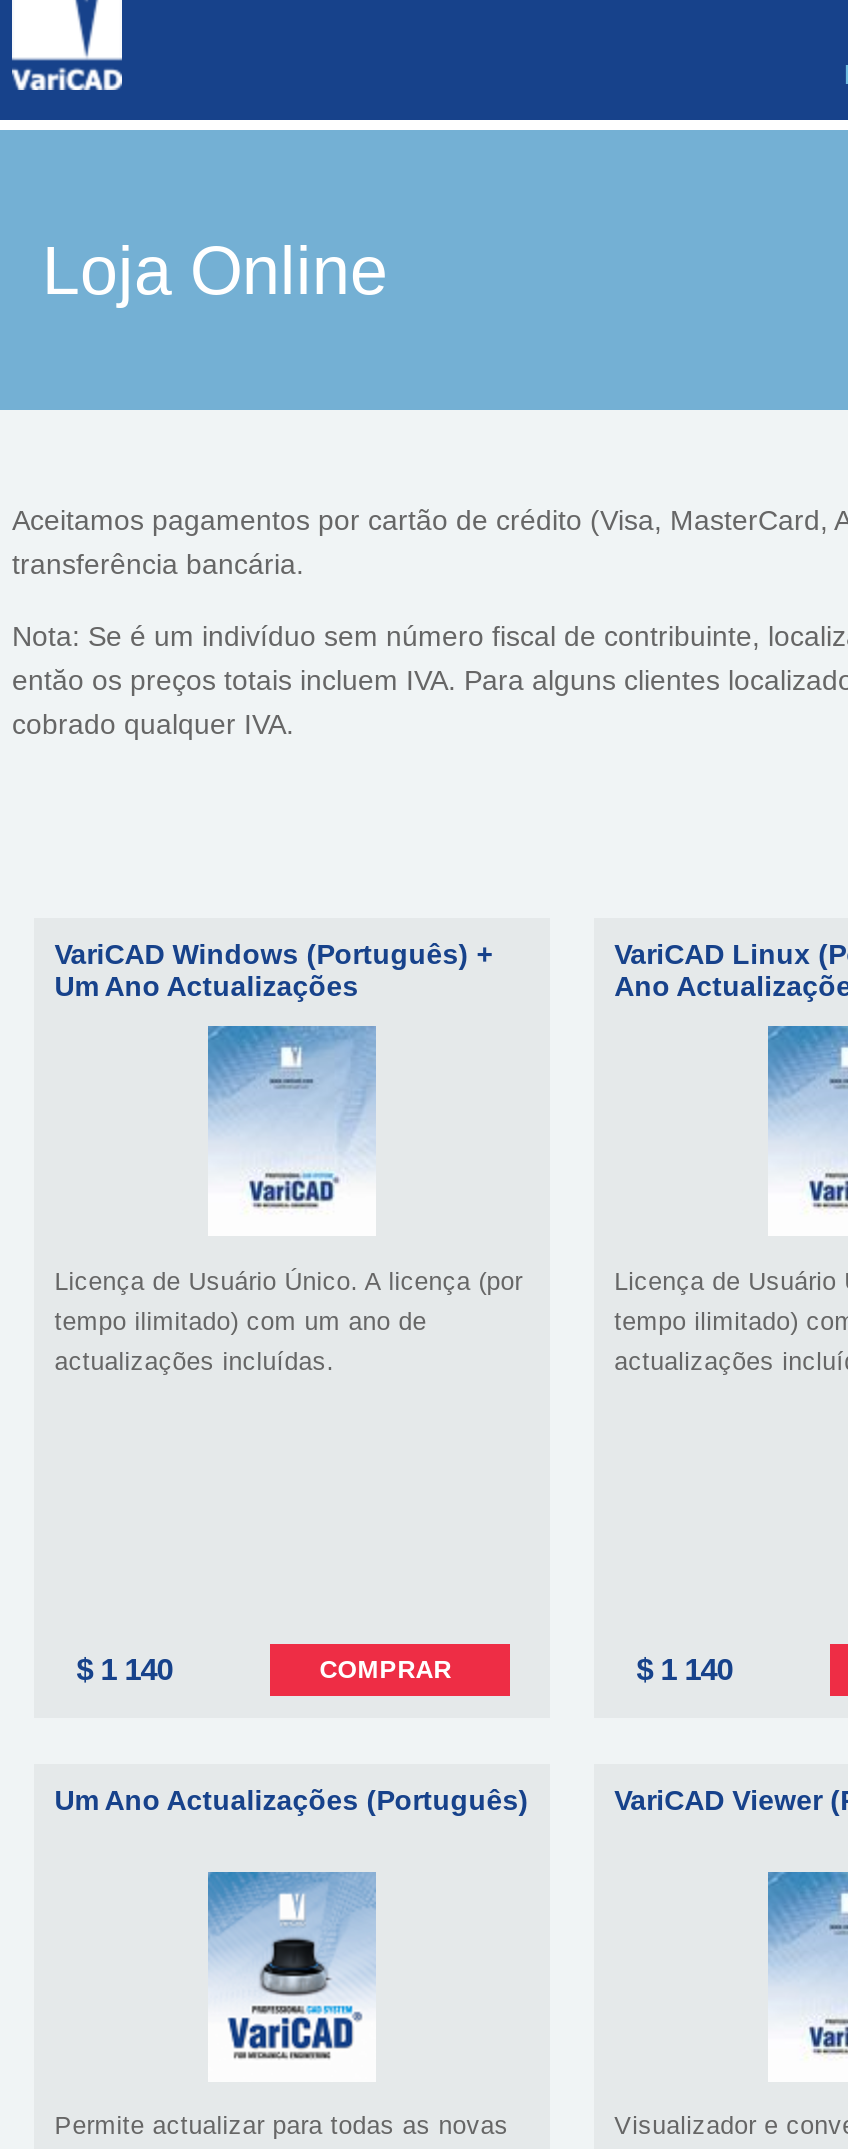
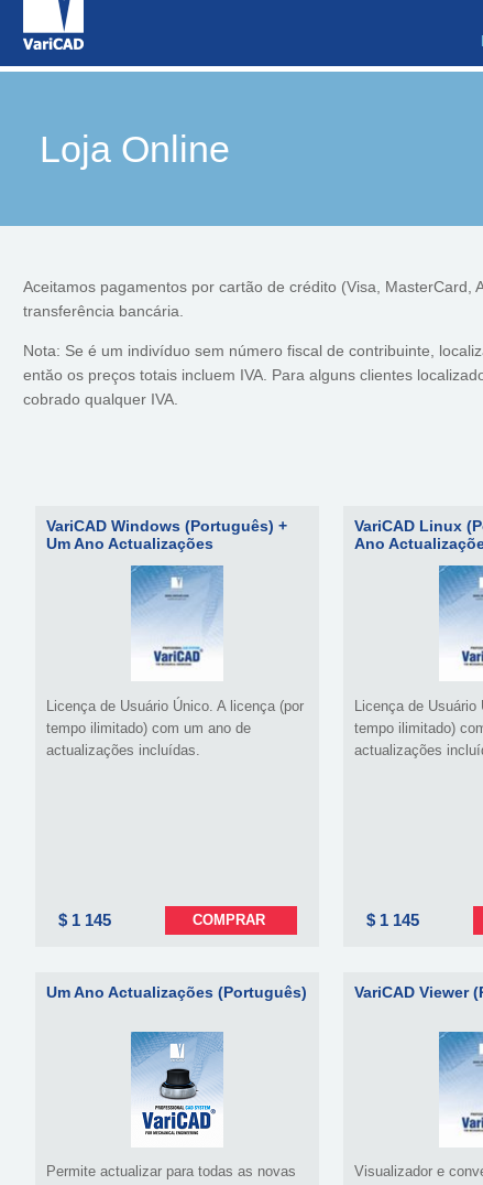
[77,1652,173,1686] $ 1 140 -> [59,911,111,929] $ 1 145
[636,1652,732,1686] $ 1 140 -> [367,911,419,929] $ 1 145

